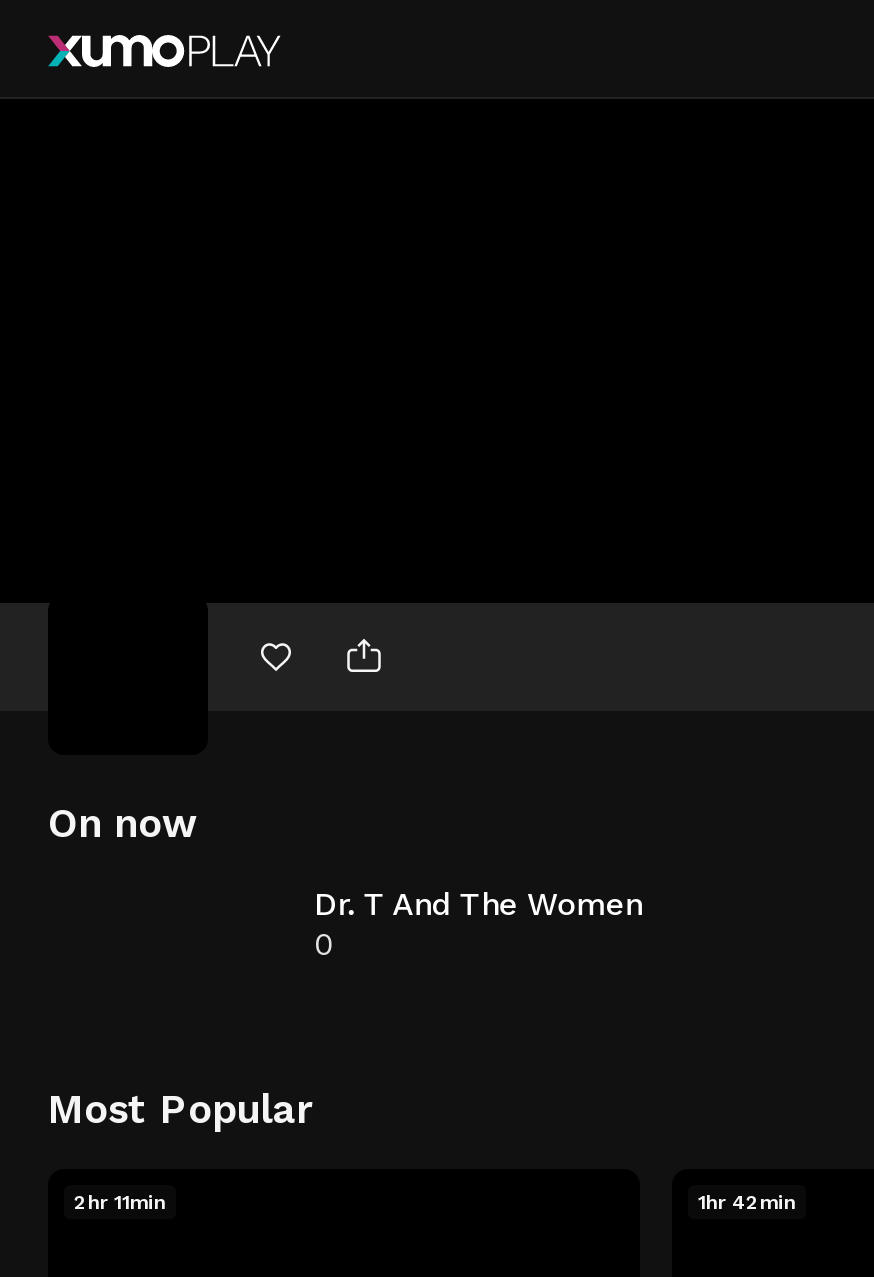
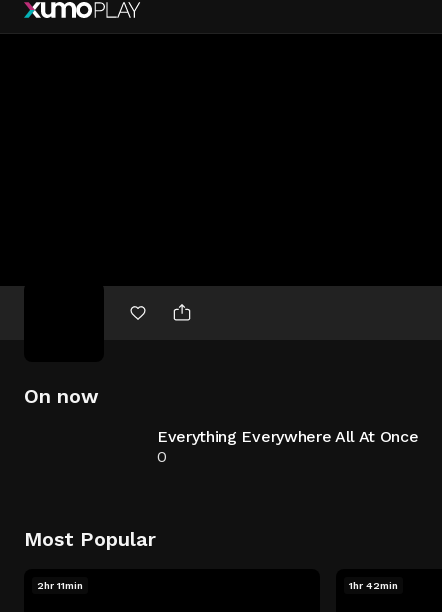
[314,885,642,923] Dr. T And The Women -> [157,427,418,446] Everything Everywhere All At Once

